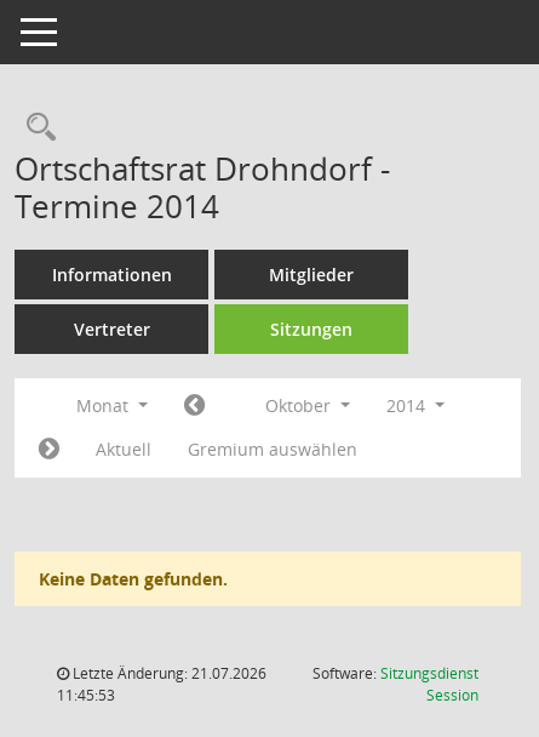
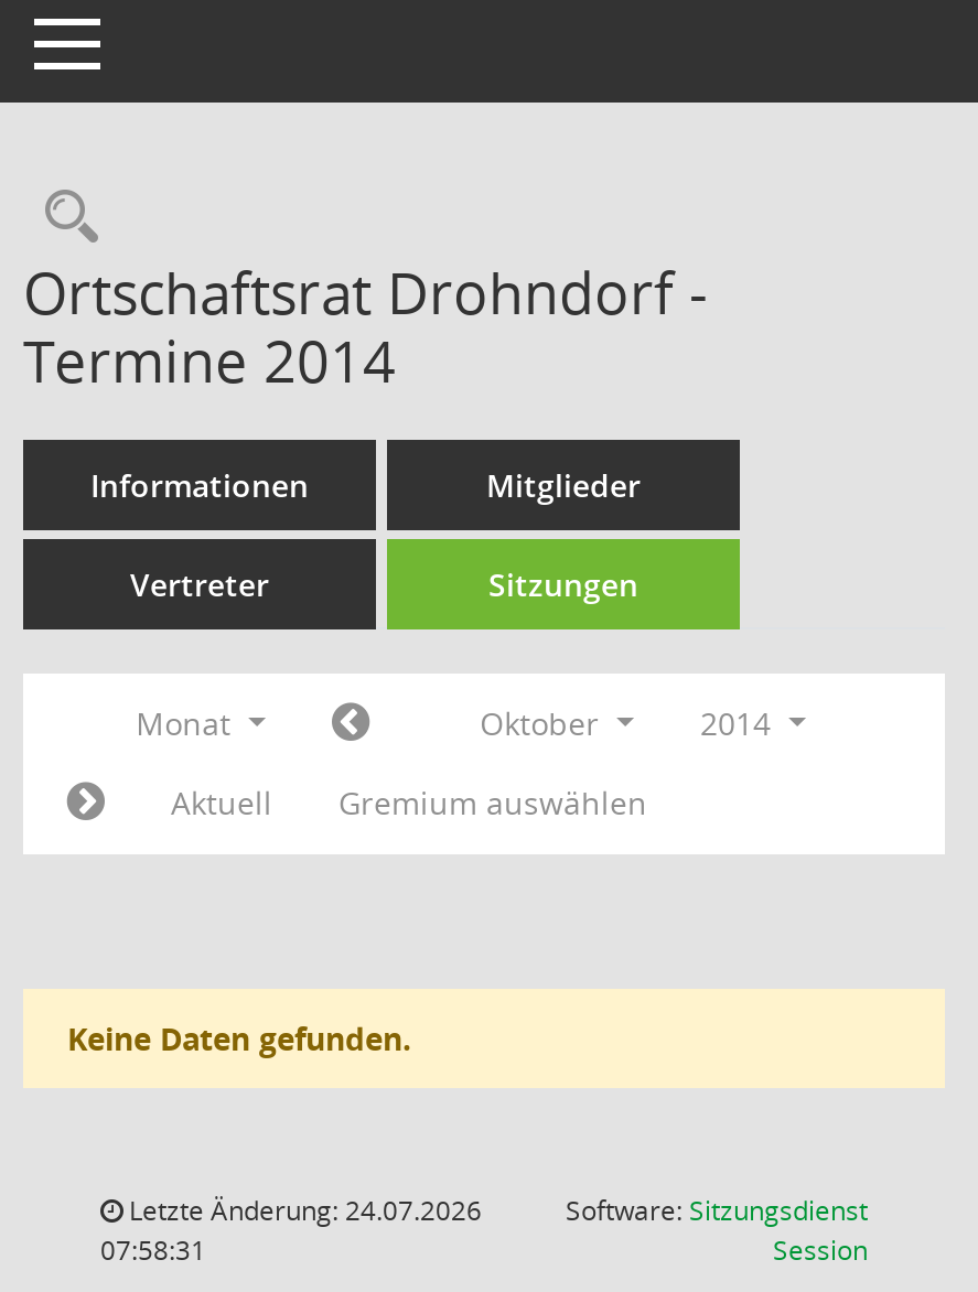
[69,663,266,684] Letzte Änderung: 21.07.2026 -> [122,1192,482,1229] Letzte Änderung: 24.07.2026
[57,685,115,705] 11:45:53 -> [100,1231,206,1269] 07:58:31

